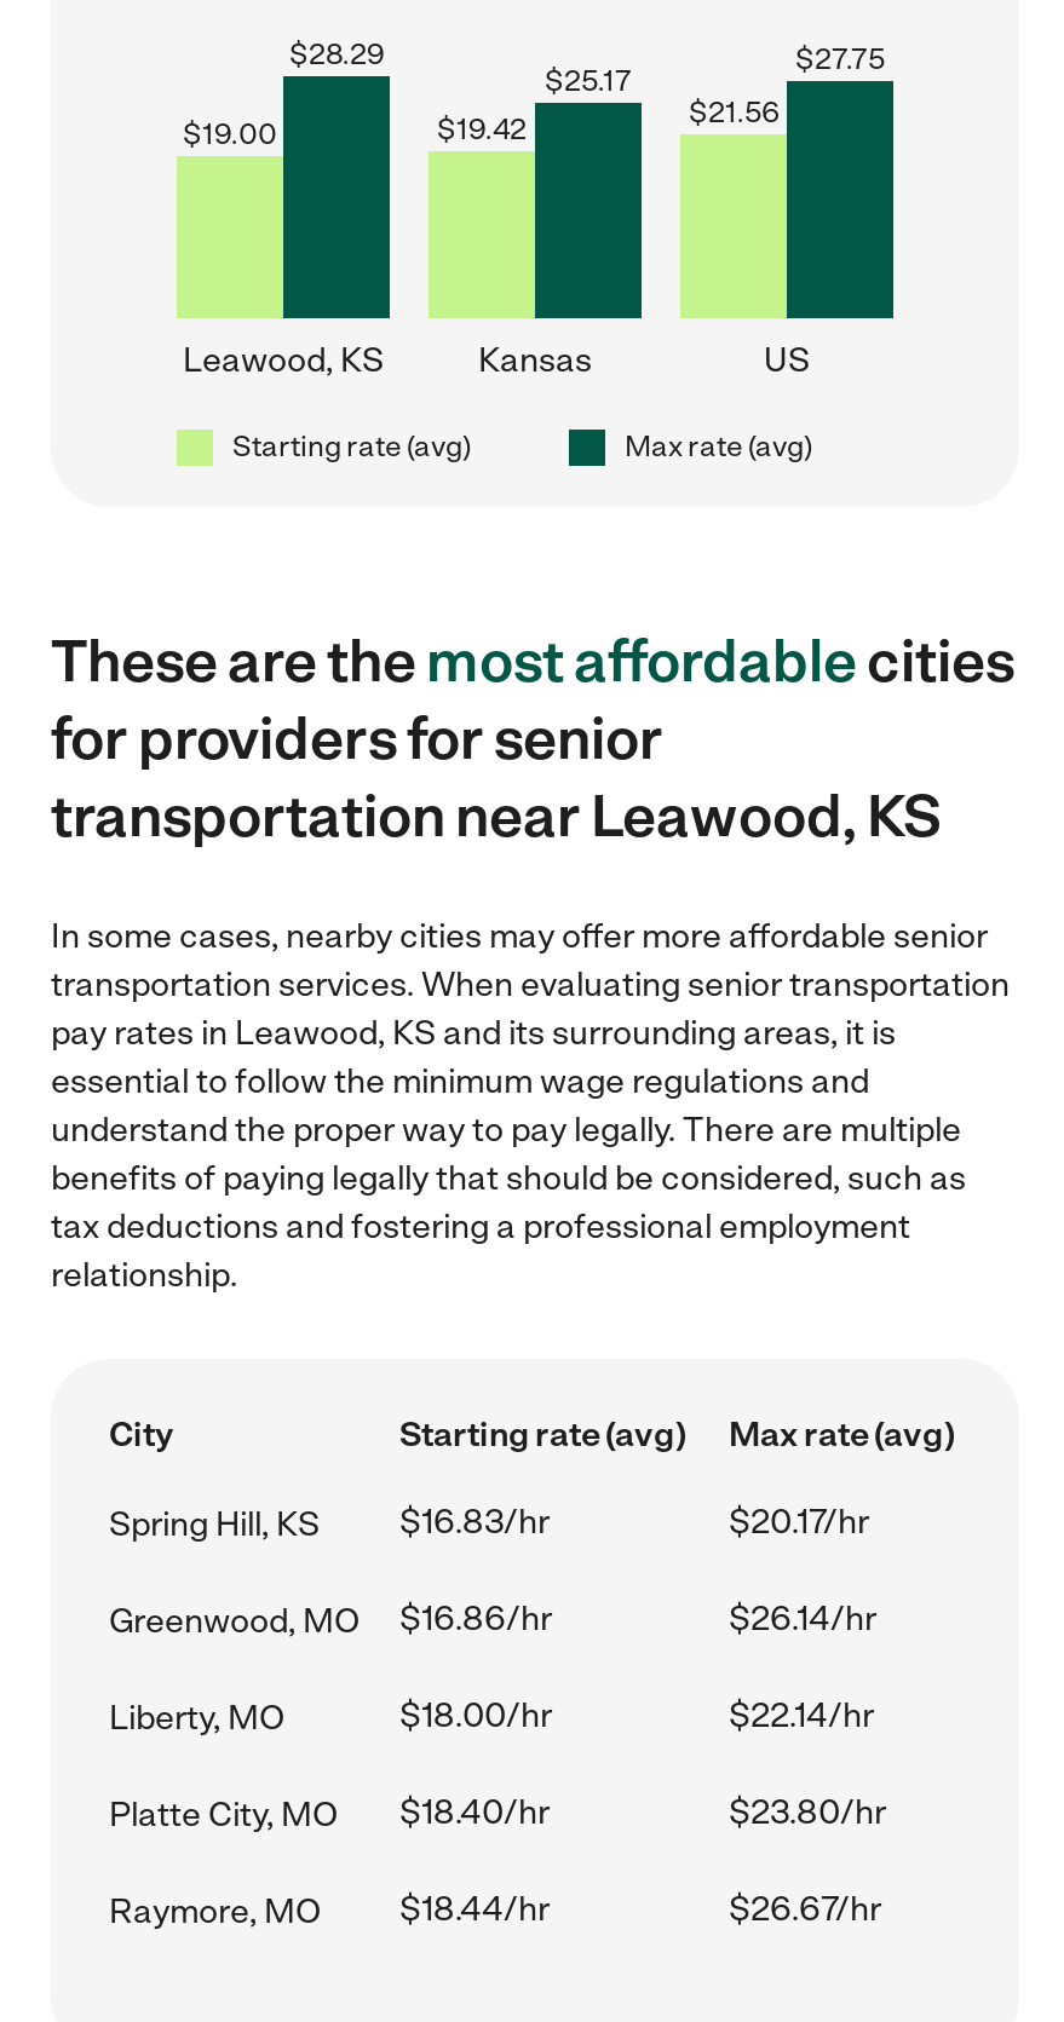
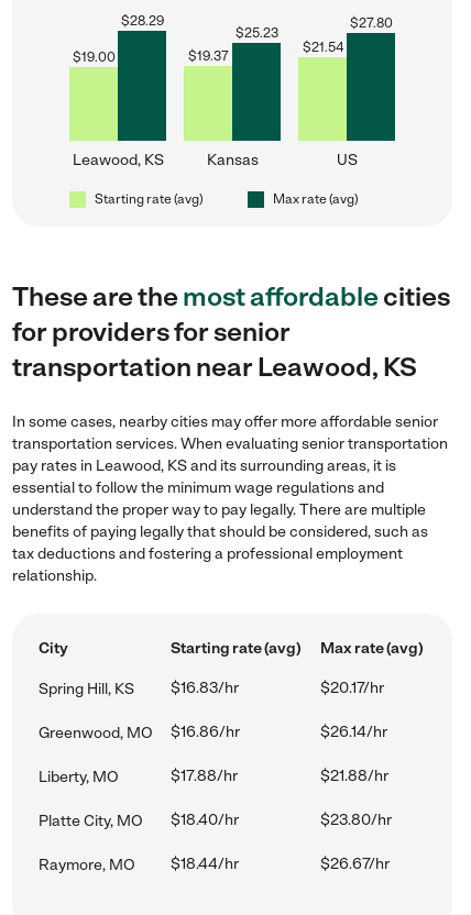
[795,42,885,76] $27.75 -> [349,15,392,31] $27.80
[545,64,632,98] $25.17 -> [235,25,278,41] $25.23
[689,96,778,129] $21.56 -> [302,40,343,55] $21.54
[437,113,527,146] $19.42 -> [188,48,228,64] $19.37
[399,1695,874,1736] $18.00/hr | $22.14/hr -> [171,767,388,785] $17.88/hr | $21.88/hr

